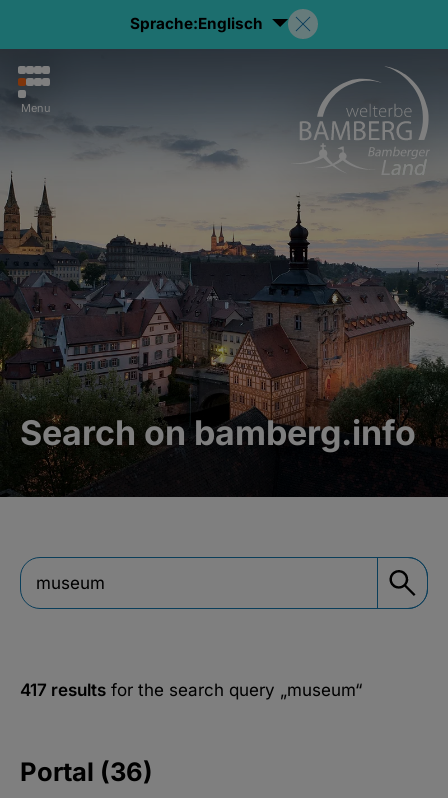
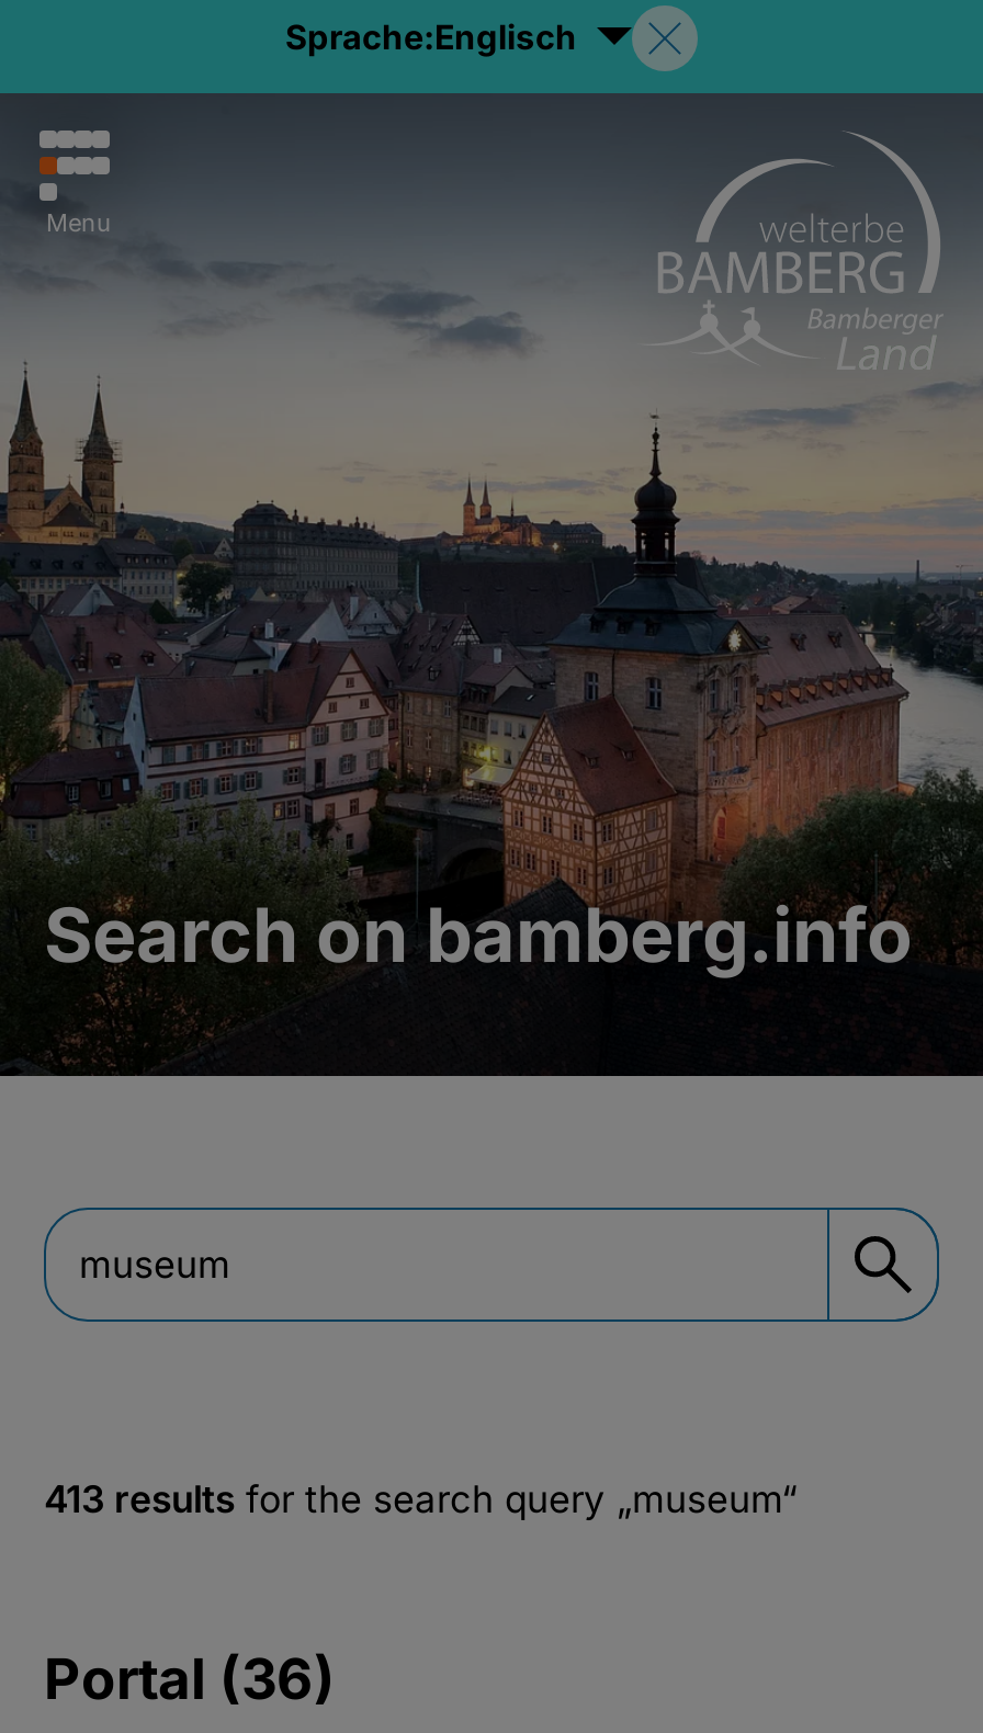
[20,679,362,699] 417 results for the search query „museum“ -> [44,1476,796,1520] 413 results for the search query „museum“

